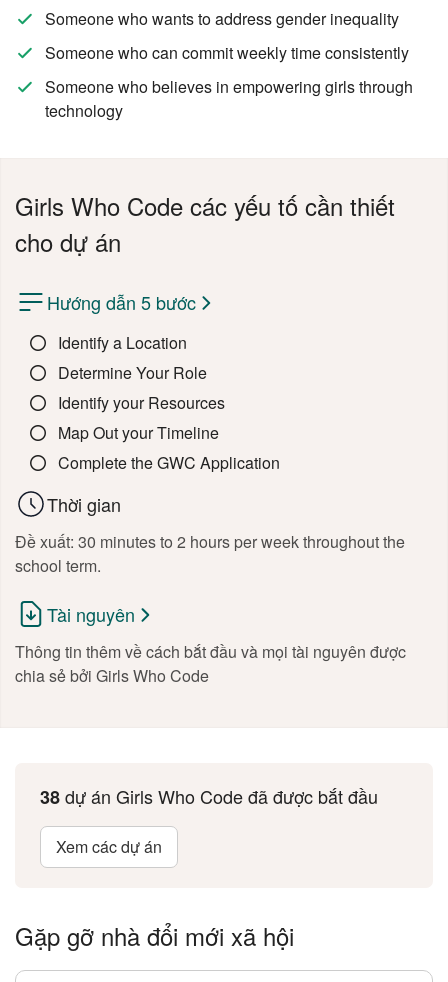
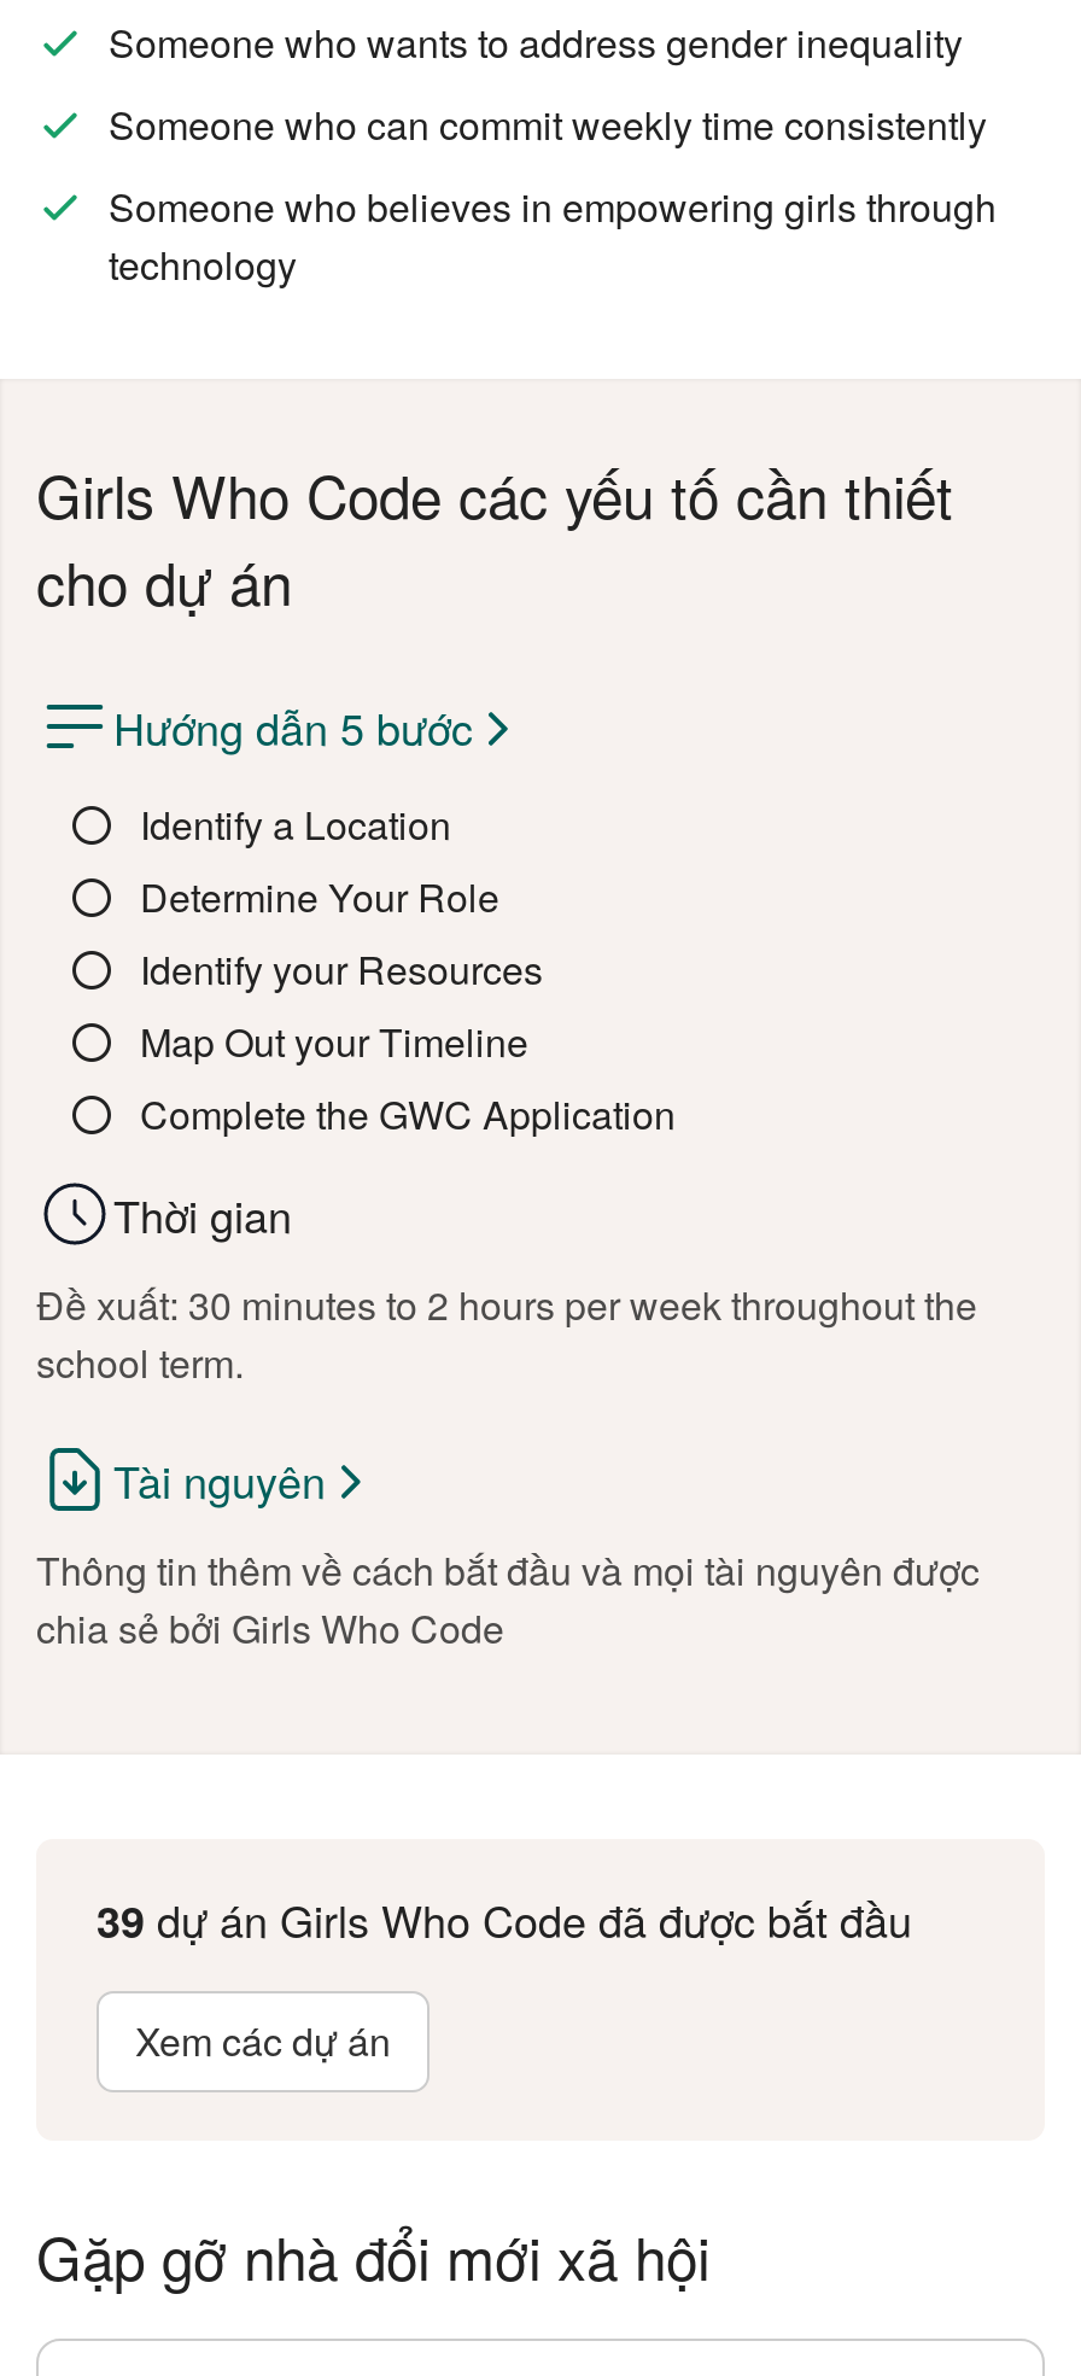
[40,783,378,810] 38 dự án Girls Who Code đã được bắt đầu -> [97,1887,912,1952] 39 dự án Girls Who Code đã được bắt đầu

